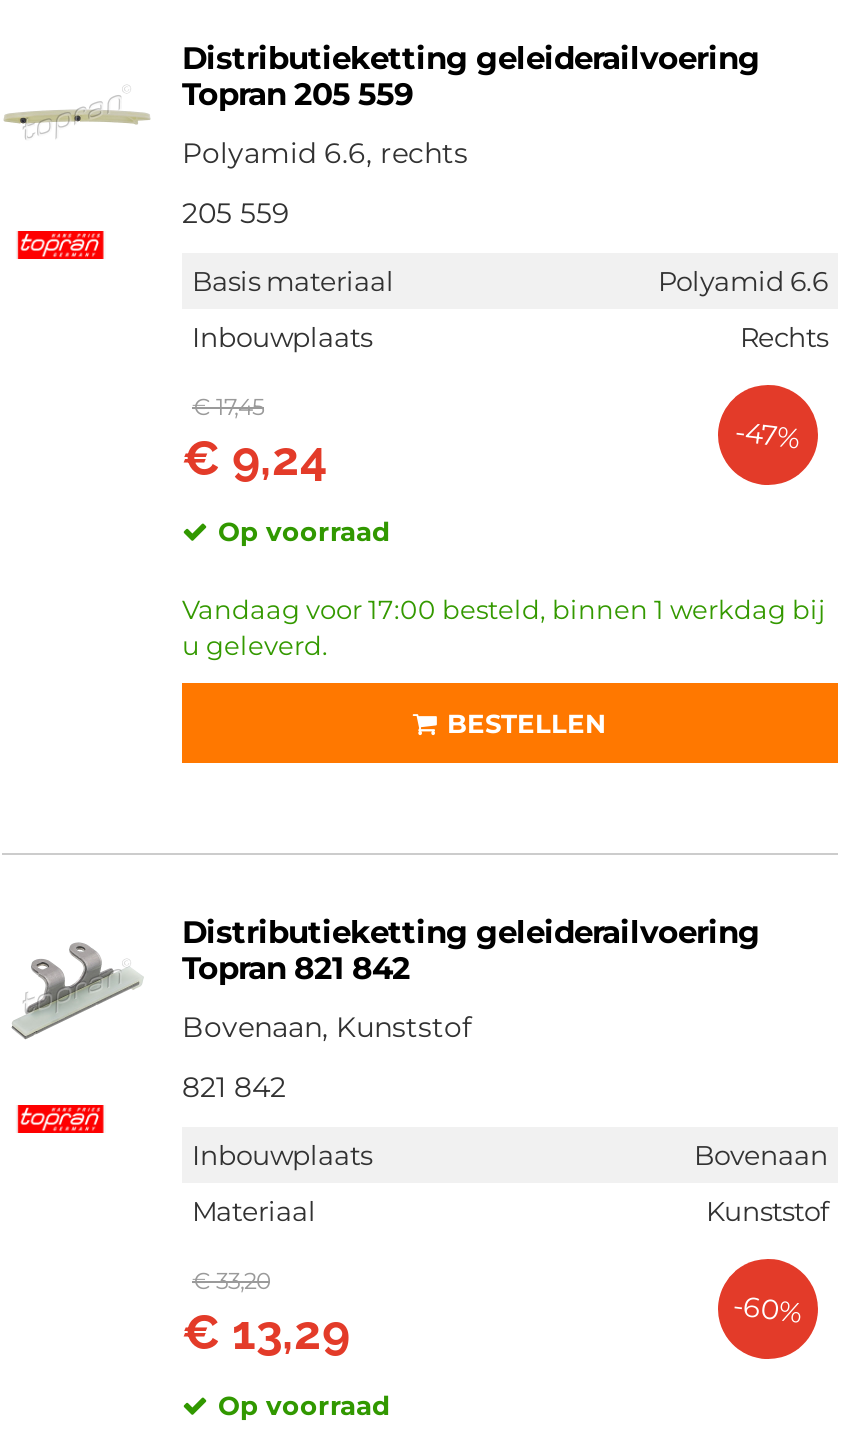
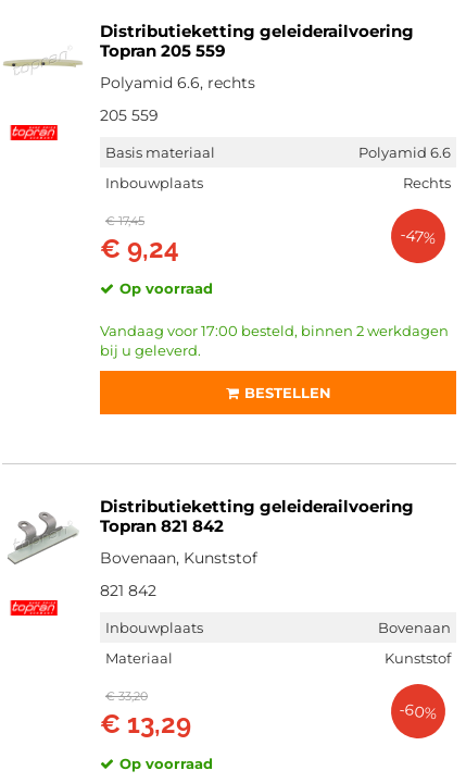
[182,593,826,661] Vandaag voor 17:00 besteld, binnen 1 werkdag bij | u geleverd. -> [100,322,449,359] Vandaag voor 17:00 besteld, binnen 2 werkdagen | bij u geleverd.

